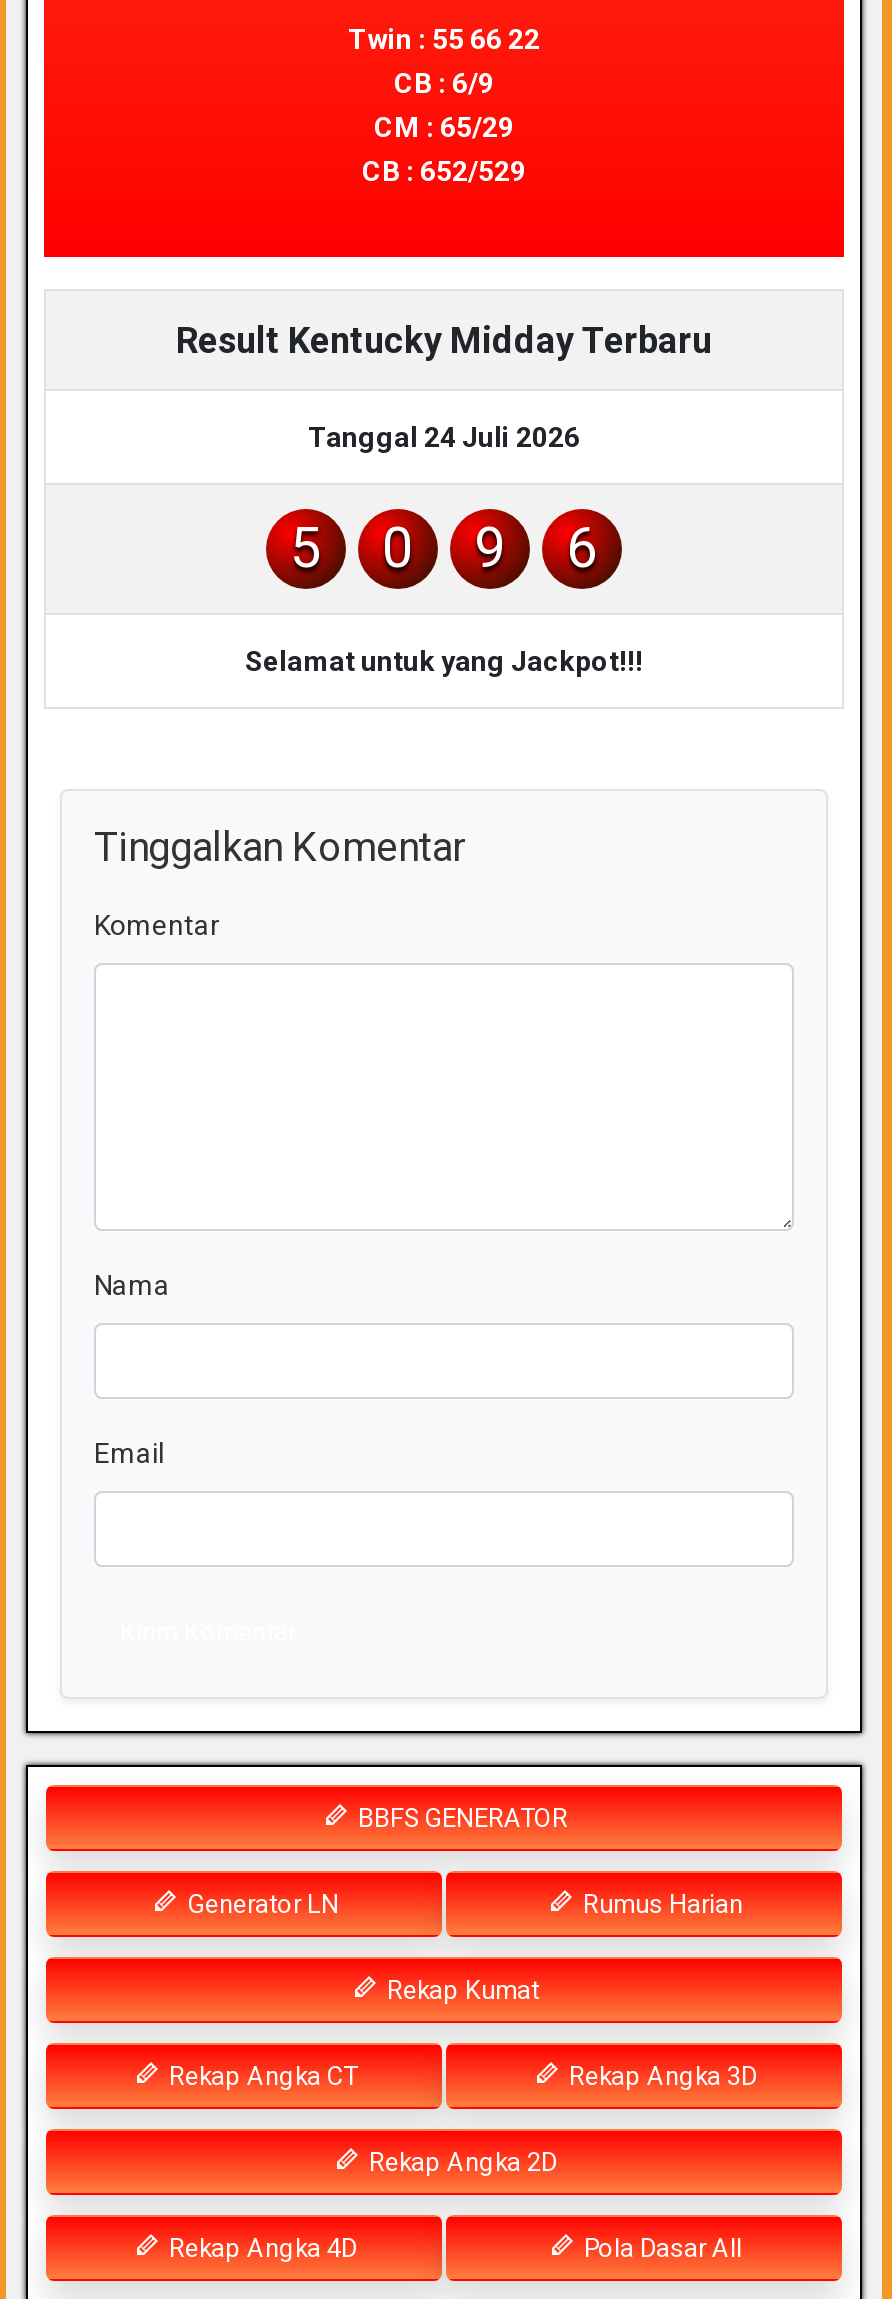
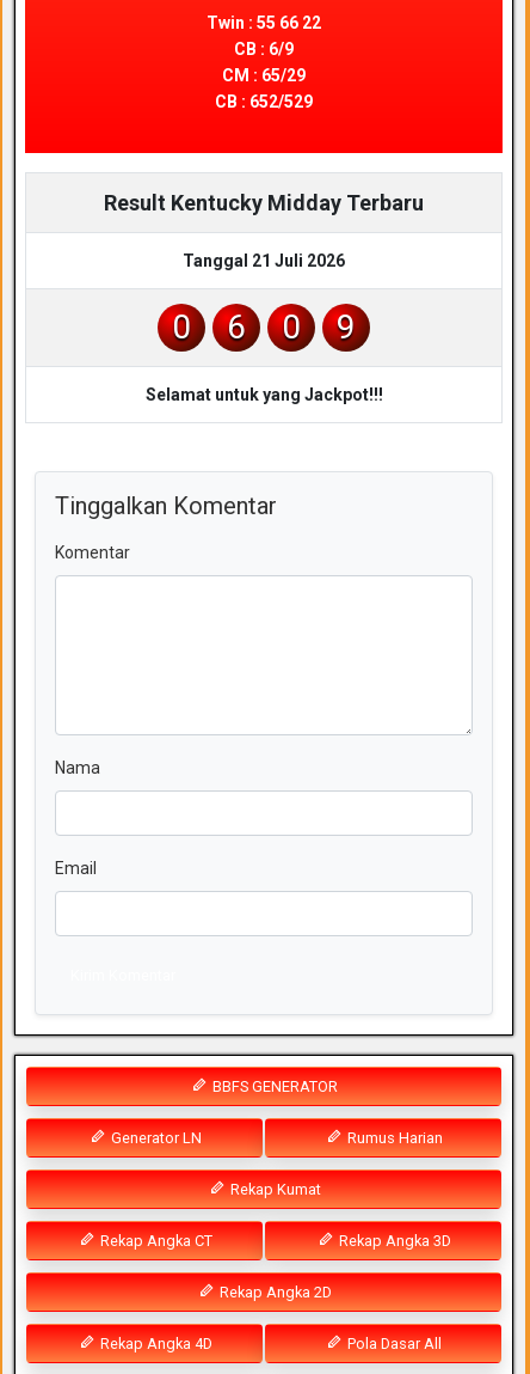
[308,421,580,453] Tanggal 24 Juli 2026 -> [183,251,345,270] Tanggal 21 Juli 2026
[290,515,322,581] 5 -> [172,308,246,347] 0 | 6
[566,515,598,581] 6 -> none

